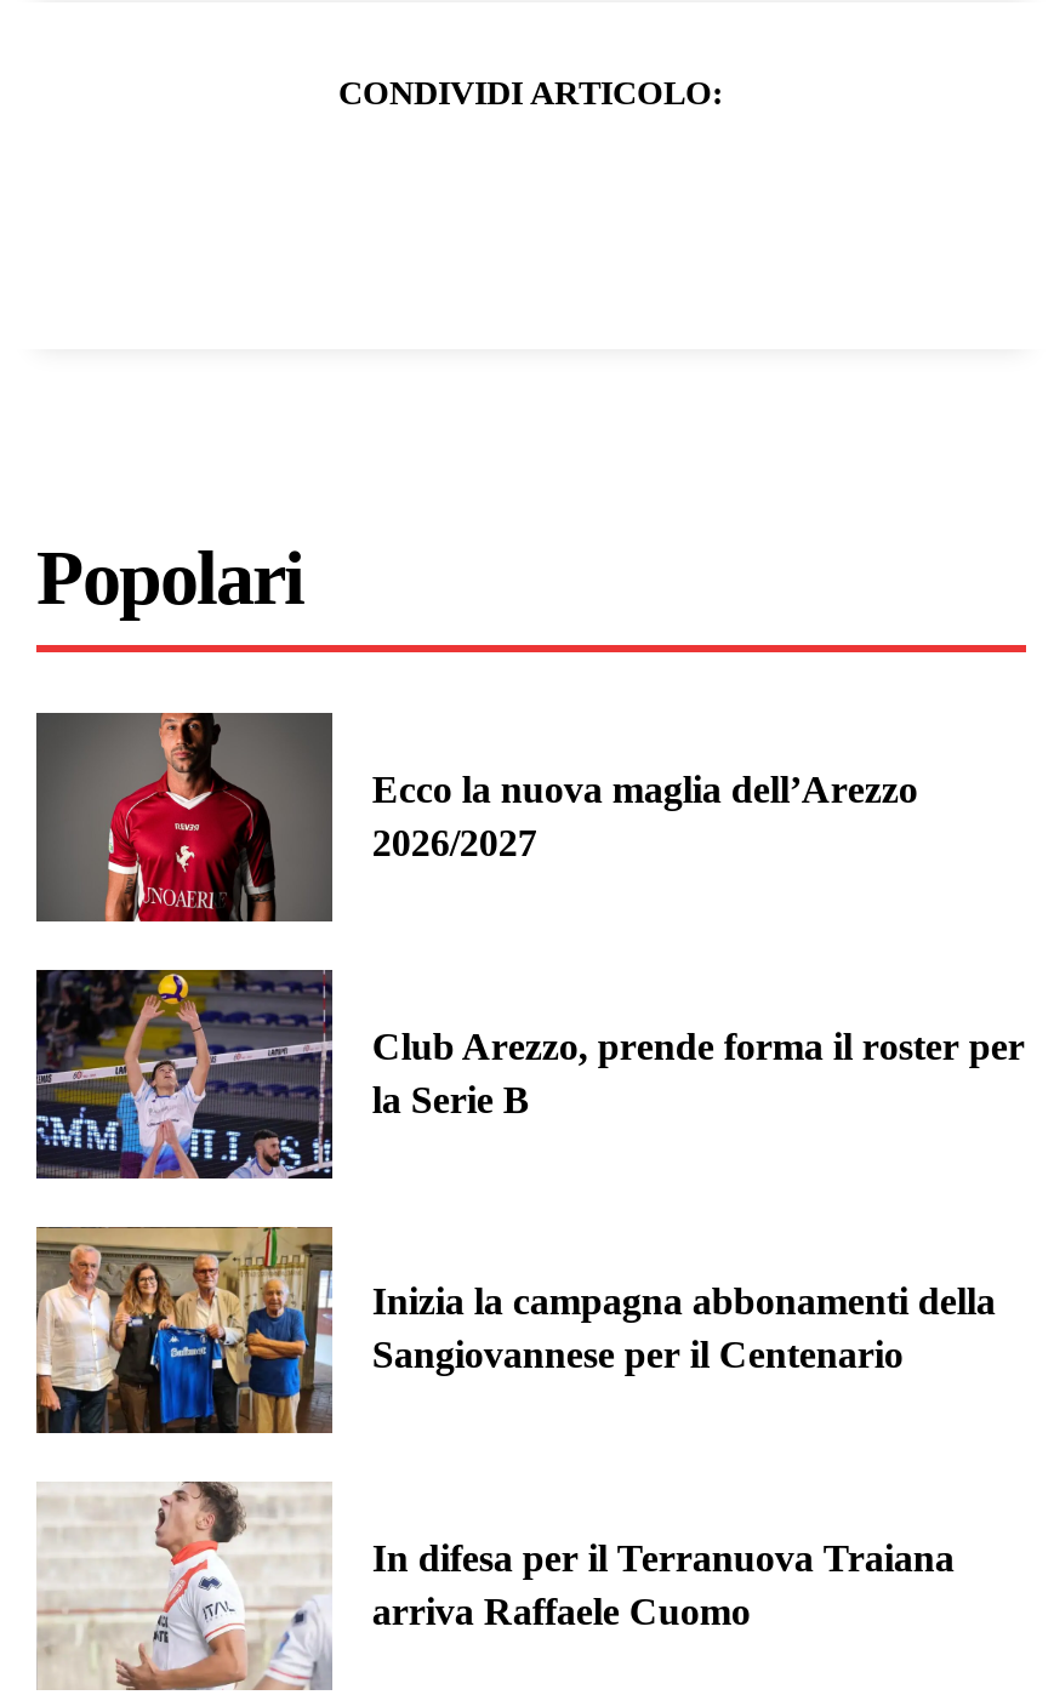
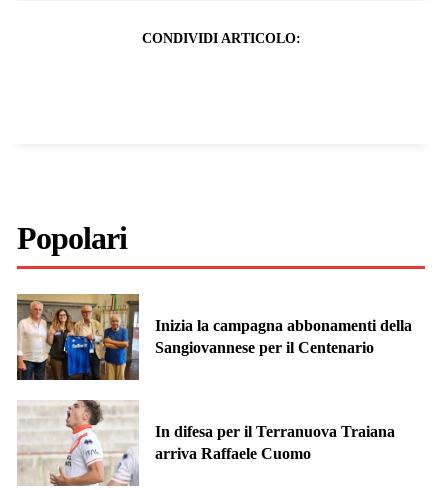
[34,710,918,924] [image] | Ecco la nuova maglia dell’Arezzo | 2026/2027 -> none
[34,968,1025,1181] [image] | Club Arezzo, prende forma il roster per | la Serie B -> none

